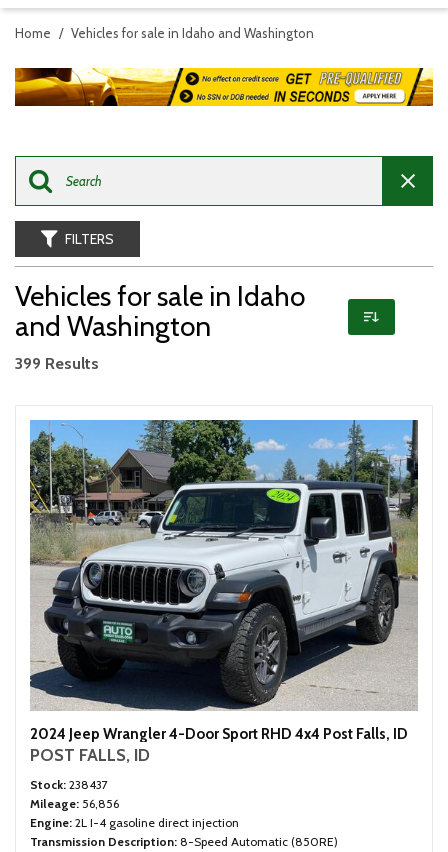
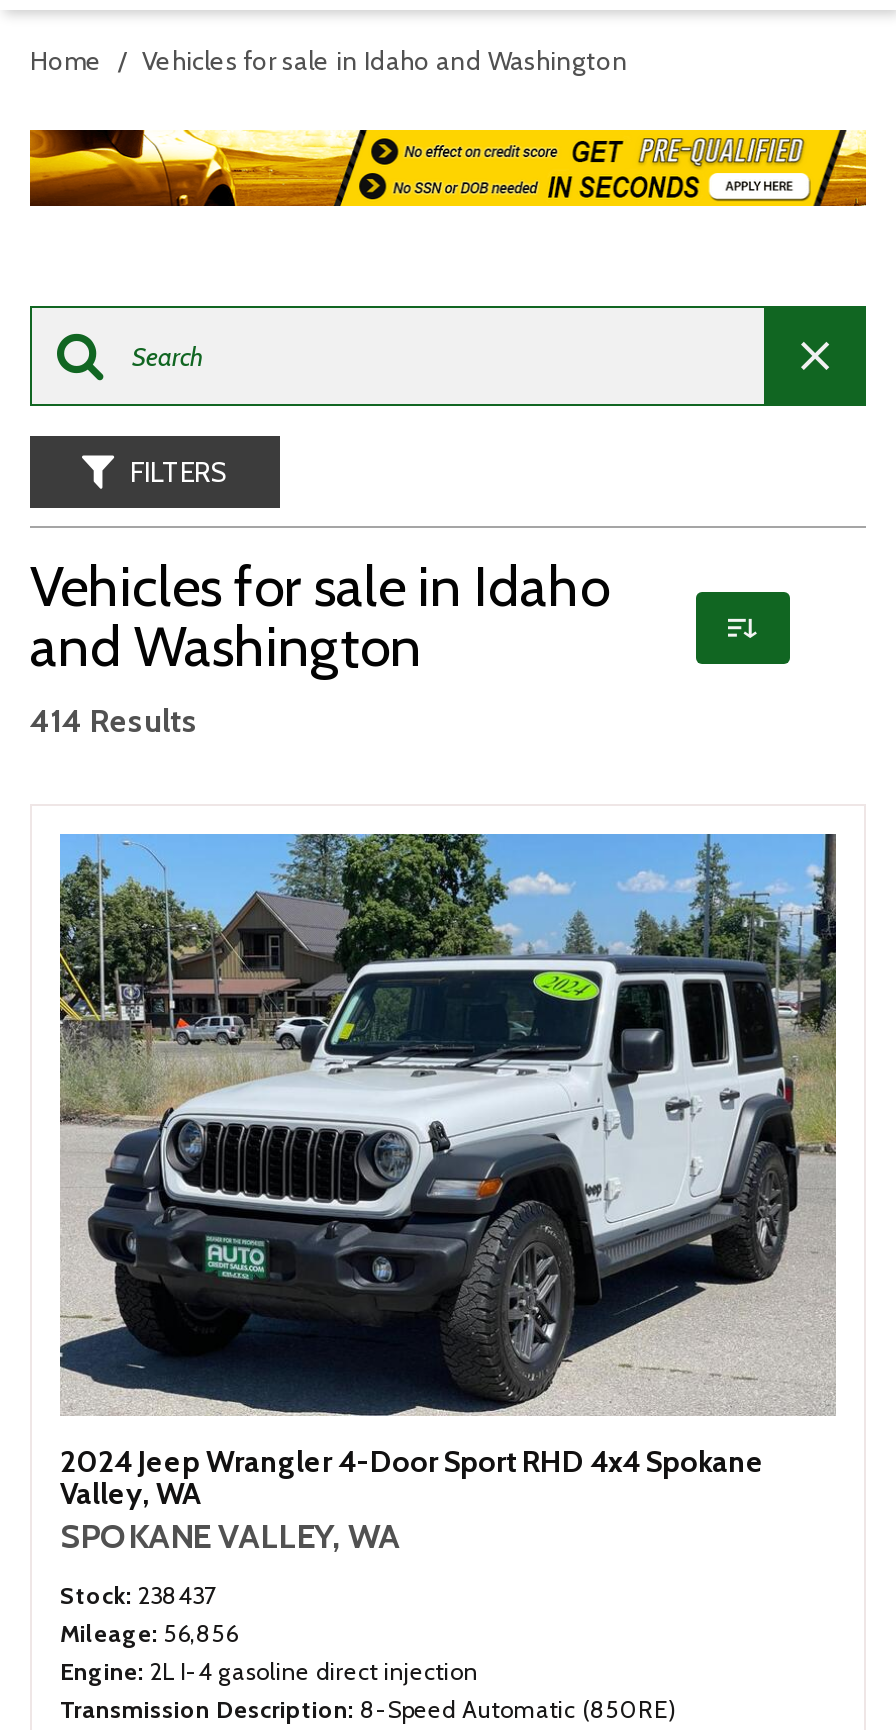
[15,354,99,373] 399 Results -> [30,703,198,741] 414 Results
[30,725,408,765] 2024 Jeep Wrangler 4-Door Sport RHD 4x4 Post Falls, ID | POST FALLS, ID -> [60,1445,764,1557] 2024 Jeep Wrangler 4-Door Sport RHD 4x4 Spokane | Valley, WA | SPOKANE VALLEY, WA

